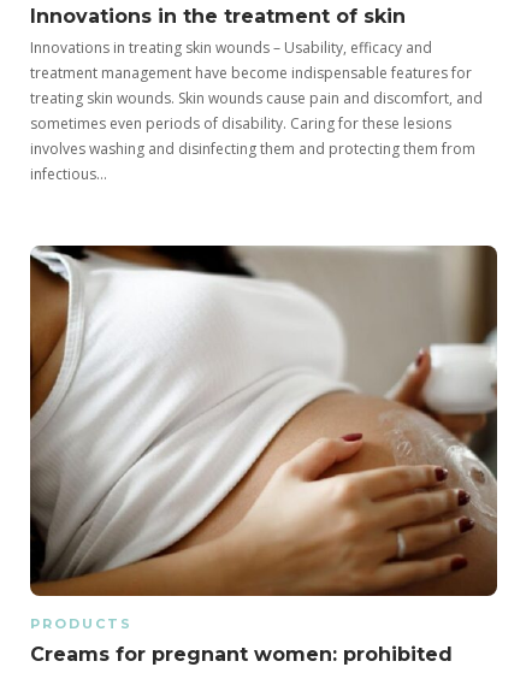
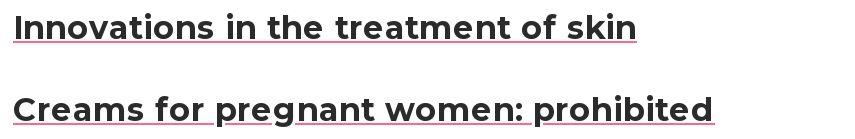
[30,38,483,185] Innovations in treating skin wounds – Usability, efficacy and | treatment management have become indispensable features for | treating skin wounds. Skin wounds cause pain and discomfort, and | sometimes even periods of disability. Caring for these lesions | involves washing and disinfecting them and protecting them from | infectious… -> none
[29,244,498,633] [image] | PRODUCTS -> none

